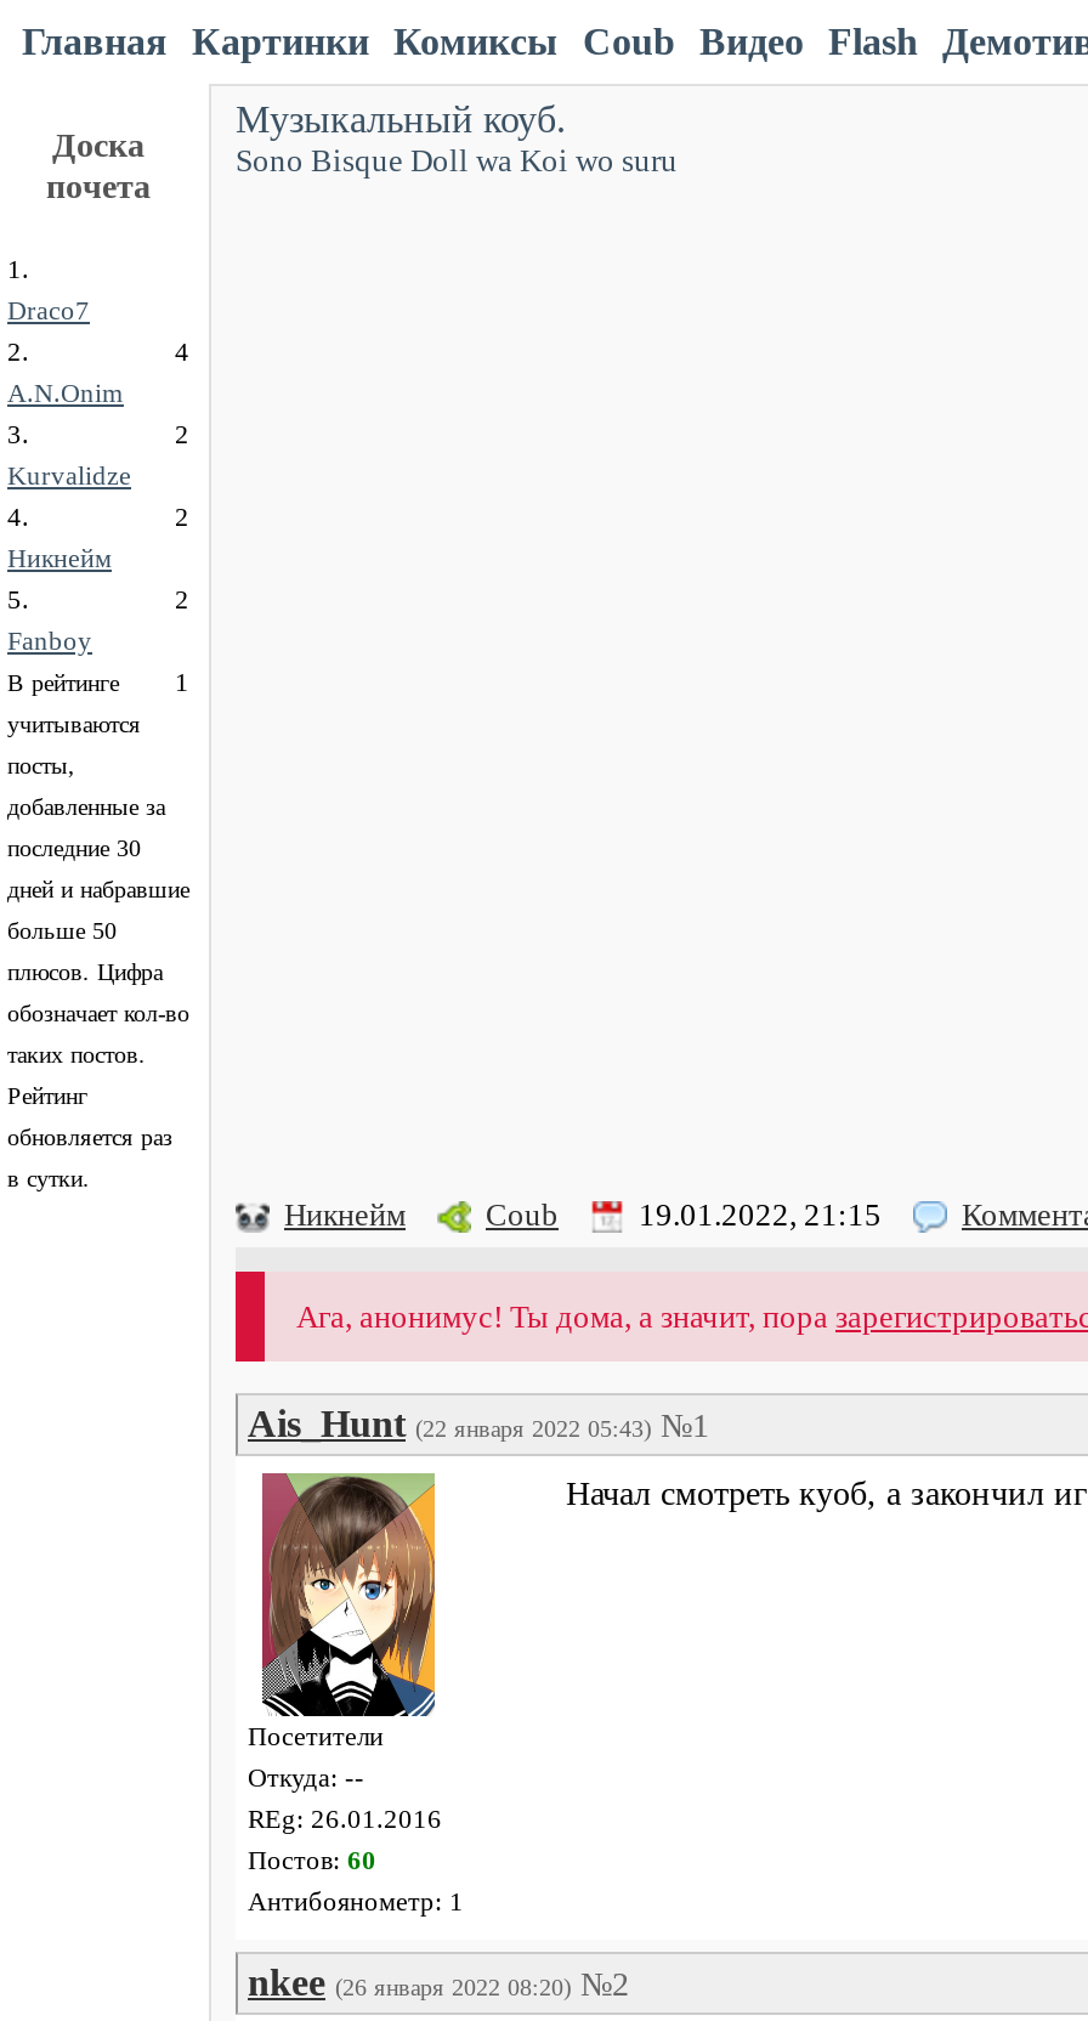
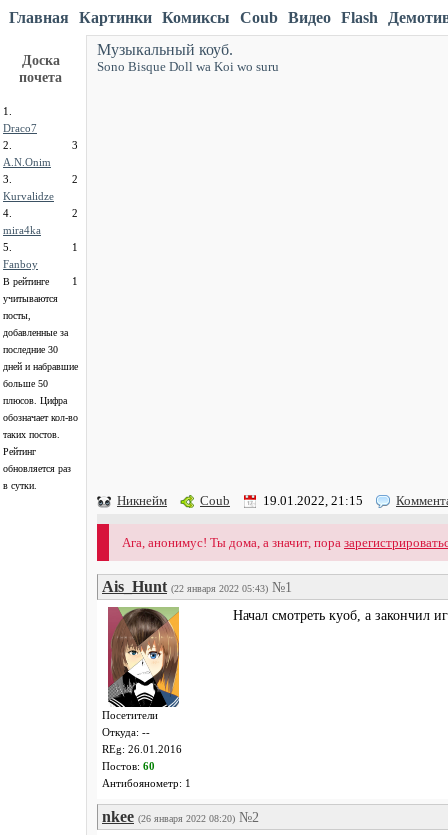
[175,336,189,366] 4 -> [72,139,78,151] 3
[7,543,189,613] Никнейм | 2 -> [3,224,78,253] mira4ka | 1

